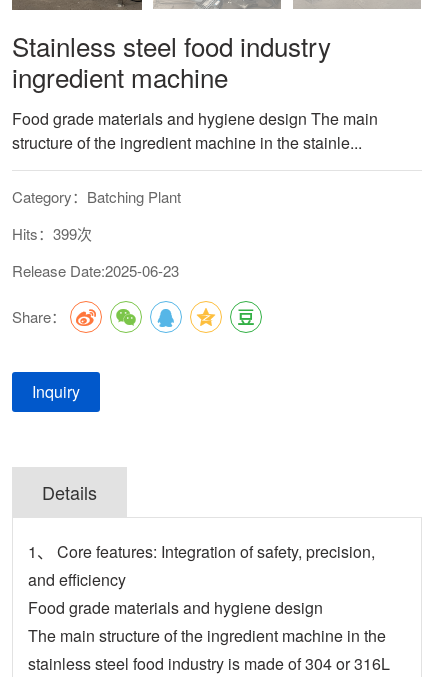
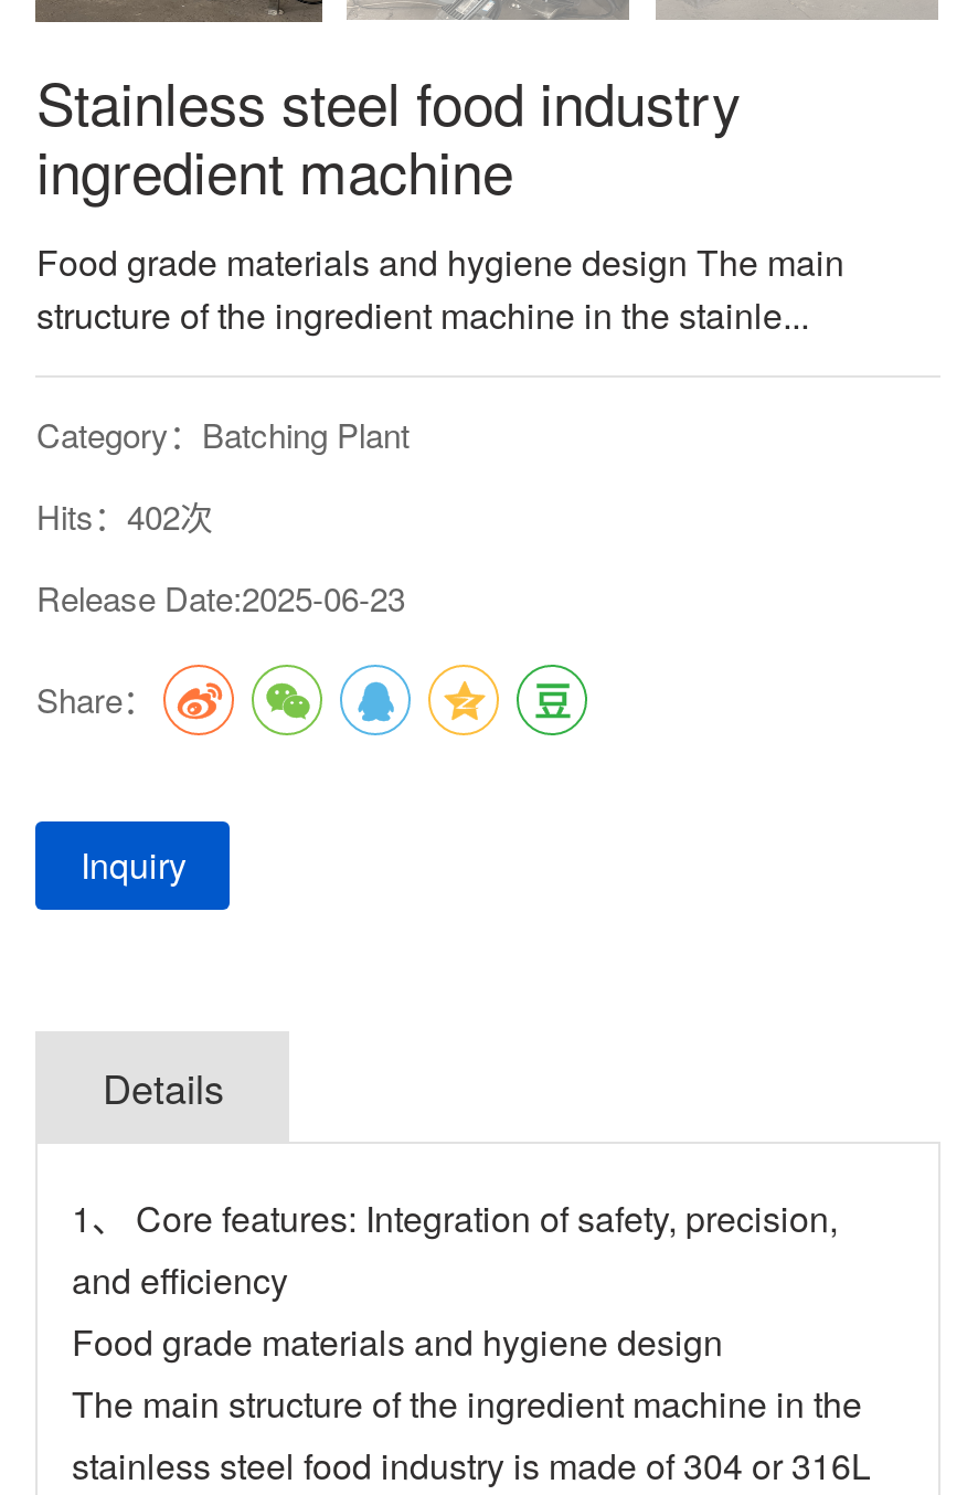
[12,223,92,244] Hits：399次 -> [36,492,213,538] Hits：402次

